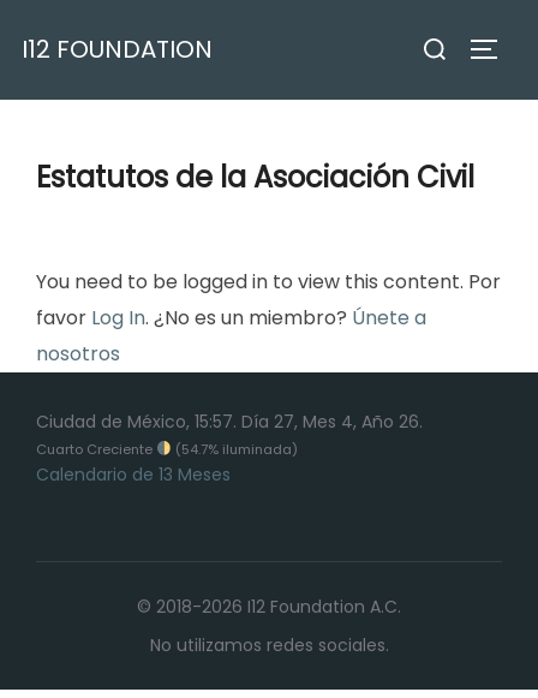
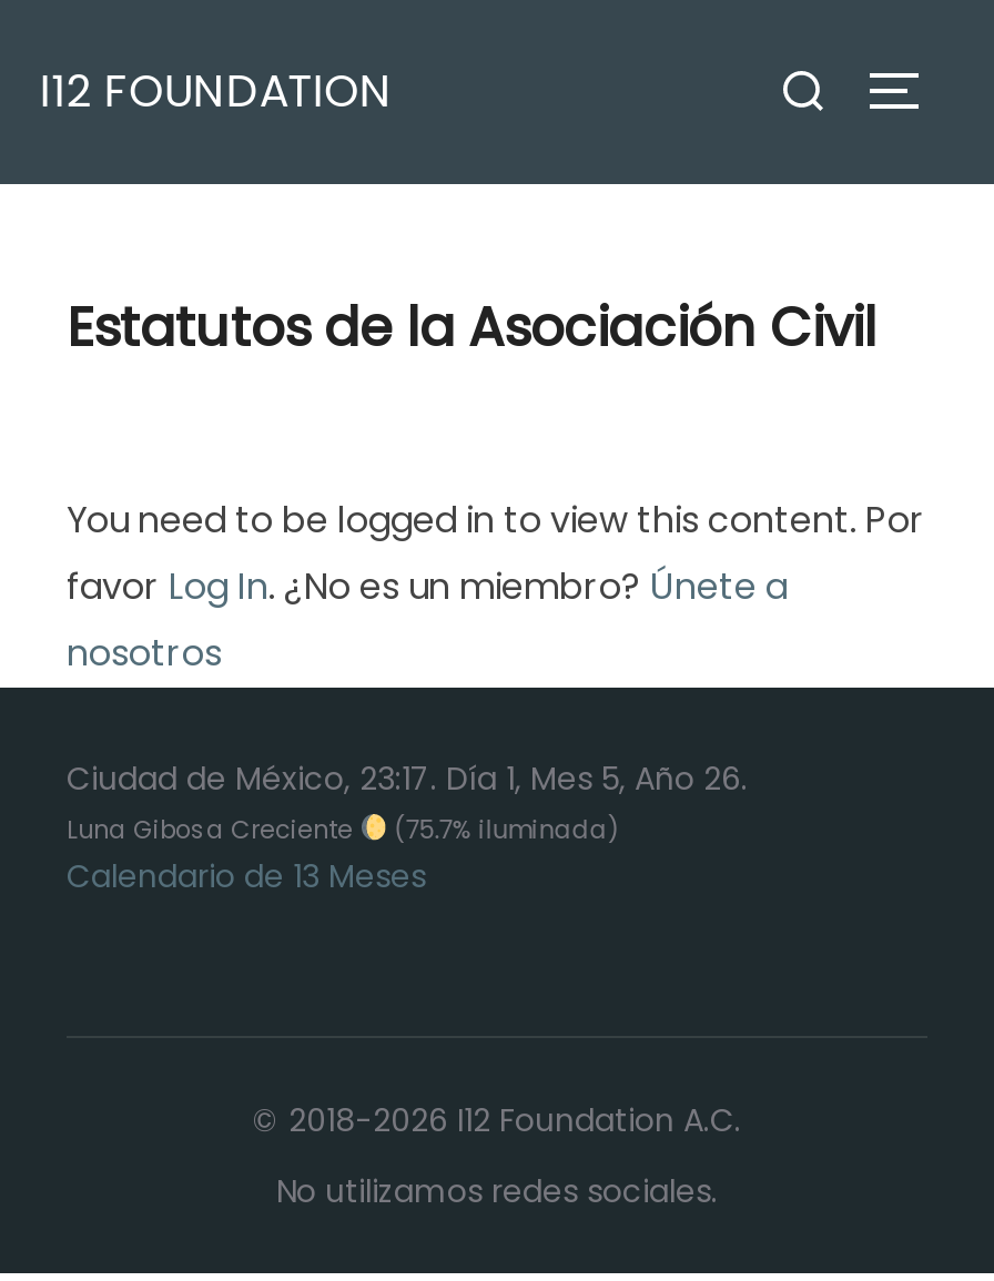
[36,409,423,458] Ciudad de México, 15:57. Día 27, Mes 4, Año 26. | Cuarto Creciente | (54.7% iluminada) -> [67,755,748,846] Ciudad de México, 23:17. Día 1, Mes 5, Año 26. | Luna Gibosa Creciente | (75.7% iluminada)

